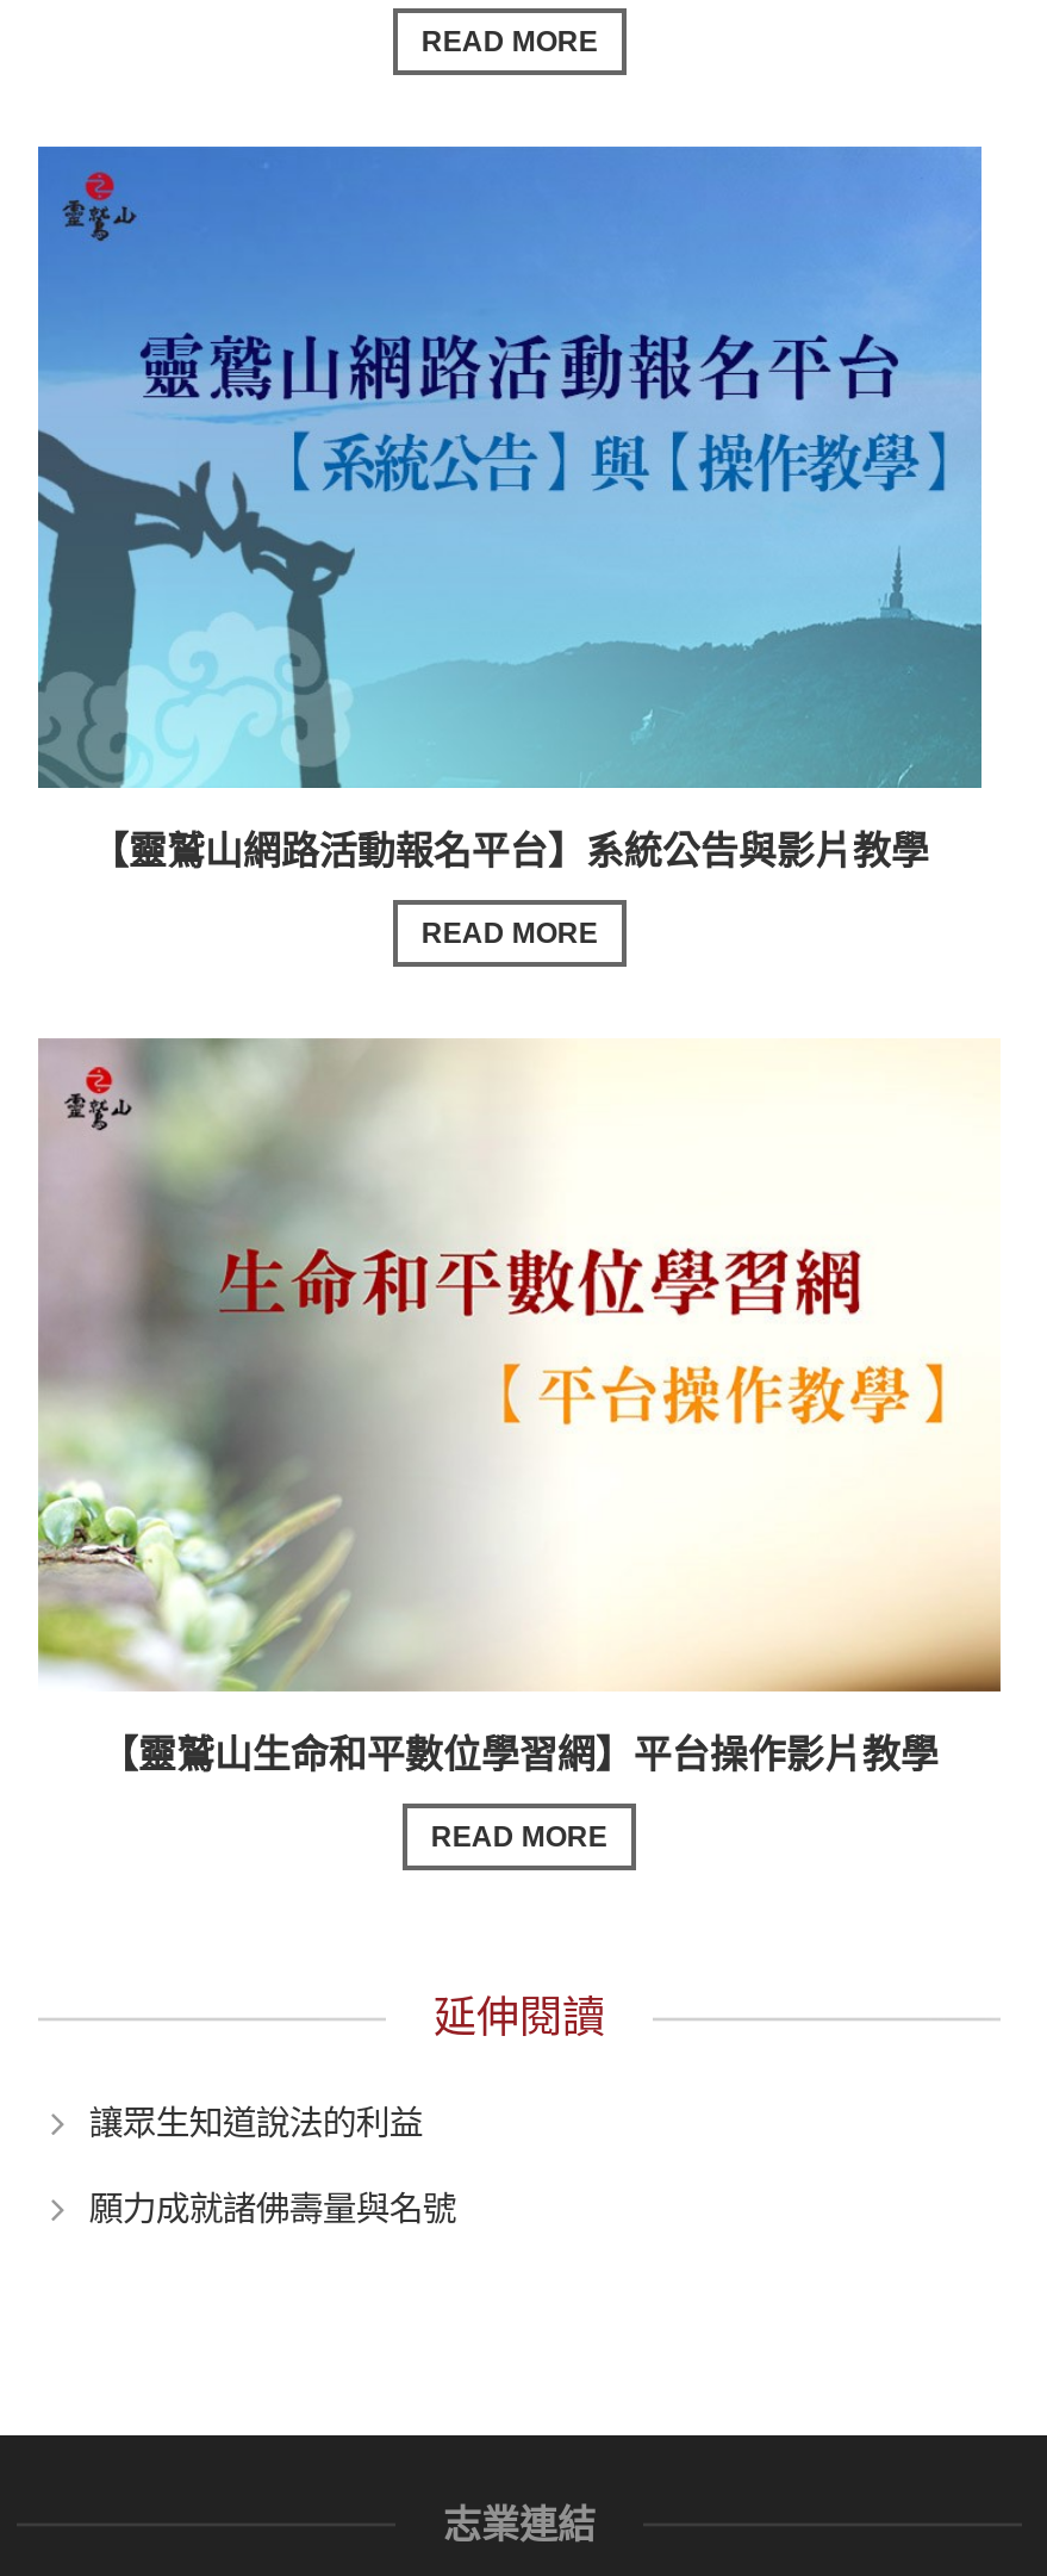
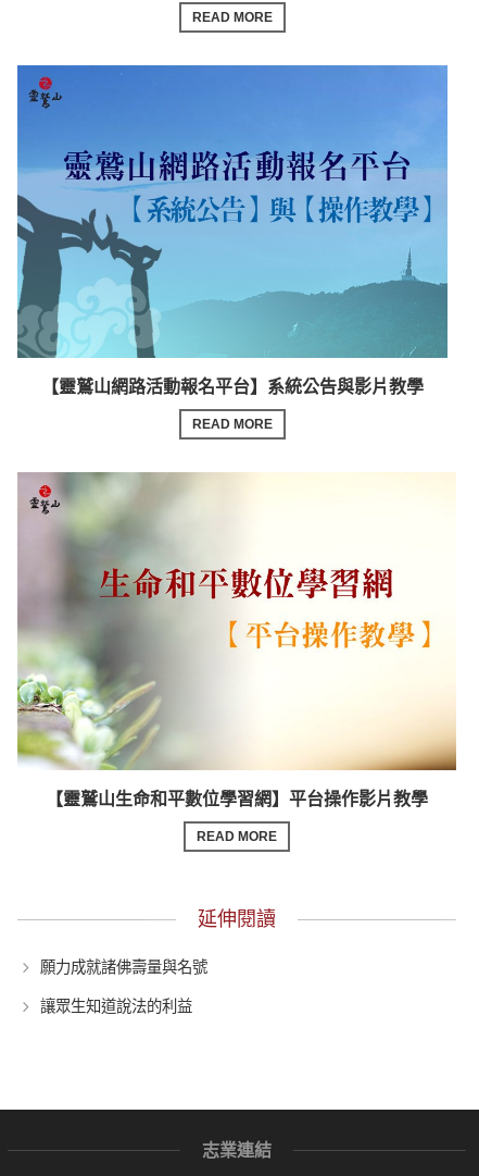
moved [89,2103,423,2141] -> [41,997,193,1014]: 讓眾生知道說法的利益
moved [89,2188,456,2226] -> [41,958,208,975]: 願力成就諸佛壽量與名號

